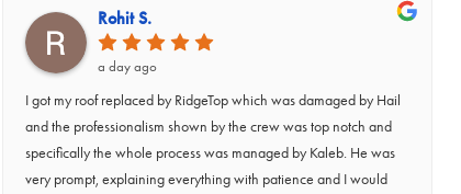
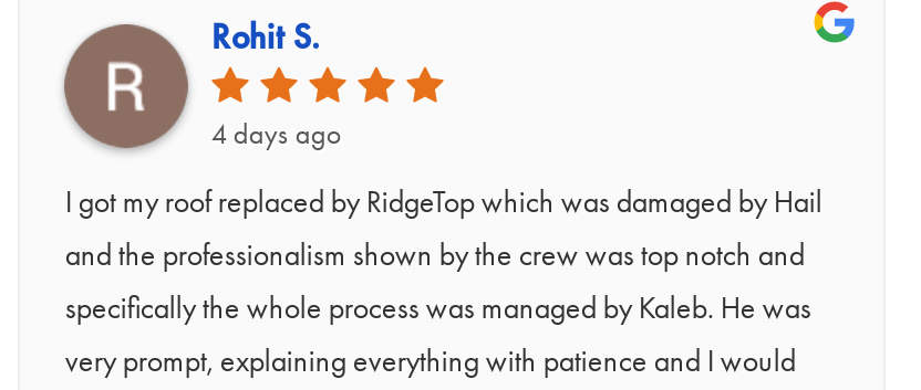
[98,58,157,74] a day ago -> [211,117,342,150] 4 days ago

